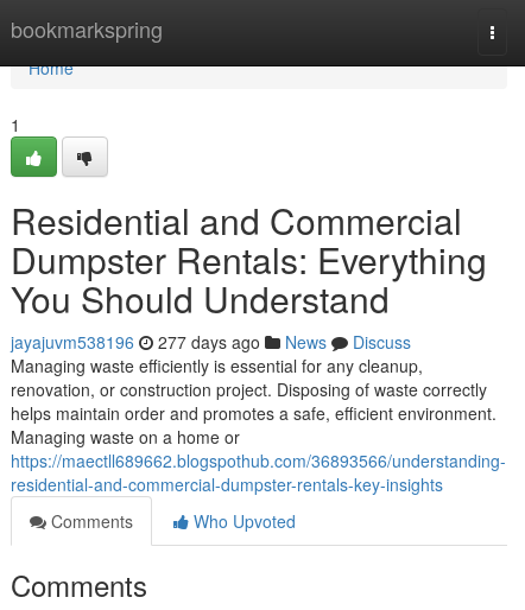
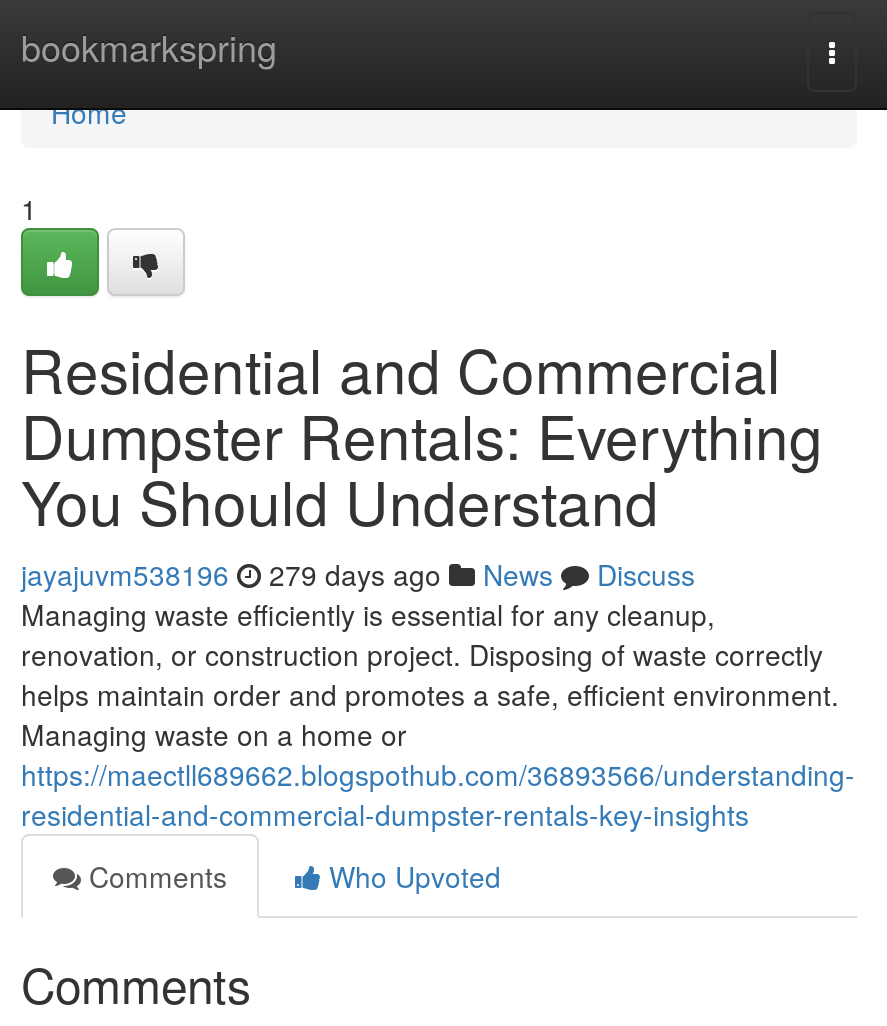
[11,330,411,354] jayajuvm538196 277 days ago News Discuss -> [21,554,695,594] jayajuvm538196 279 days ago News Discuss

